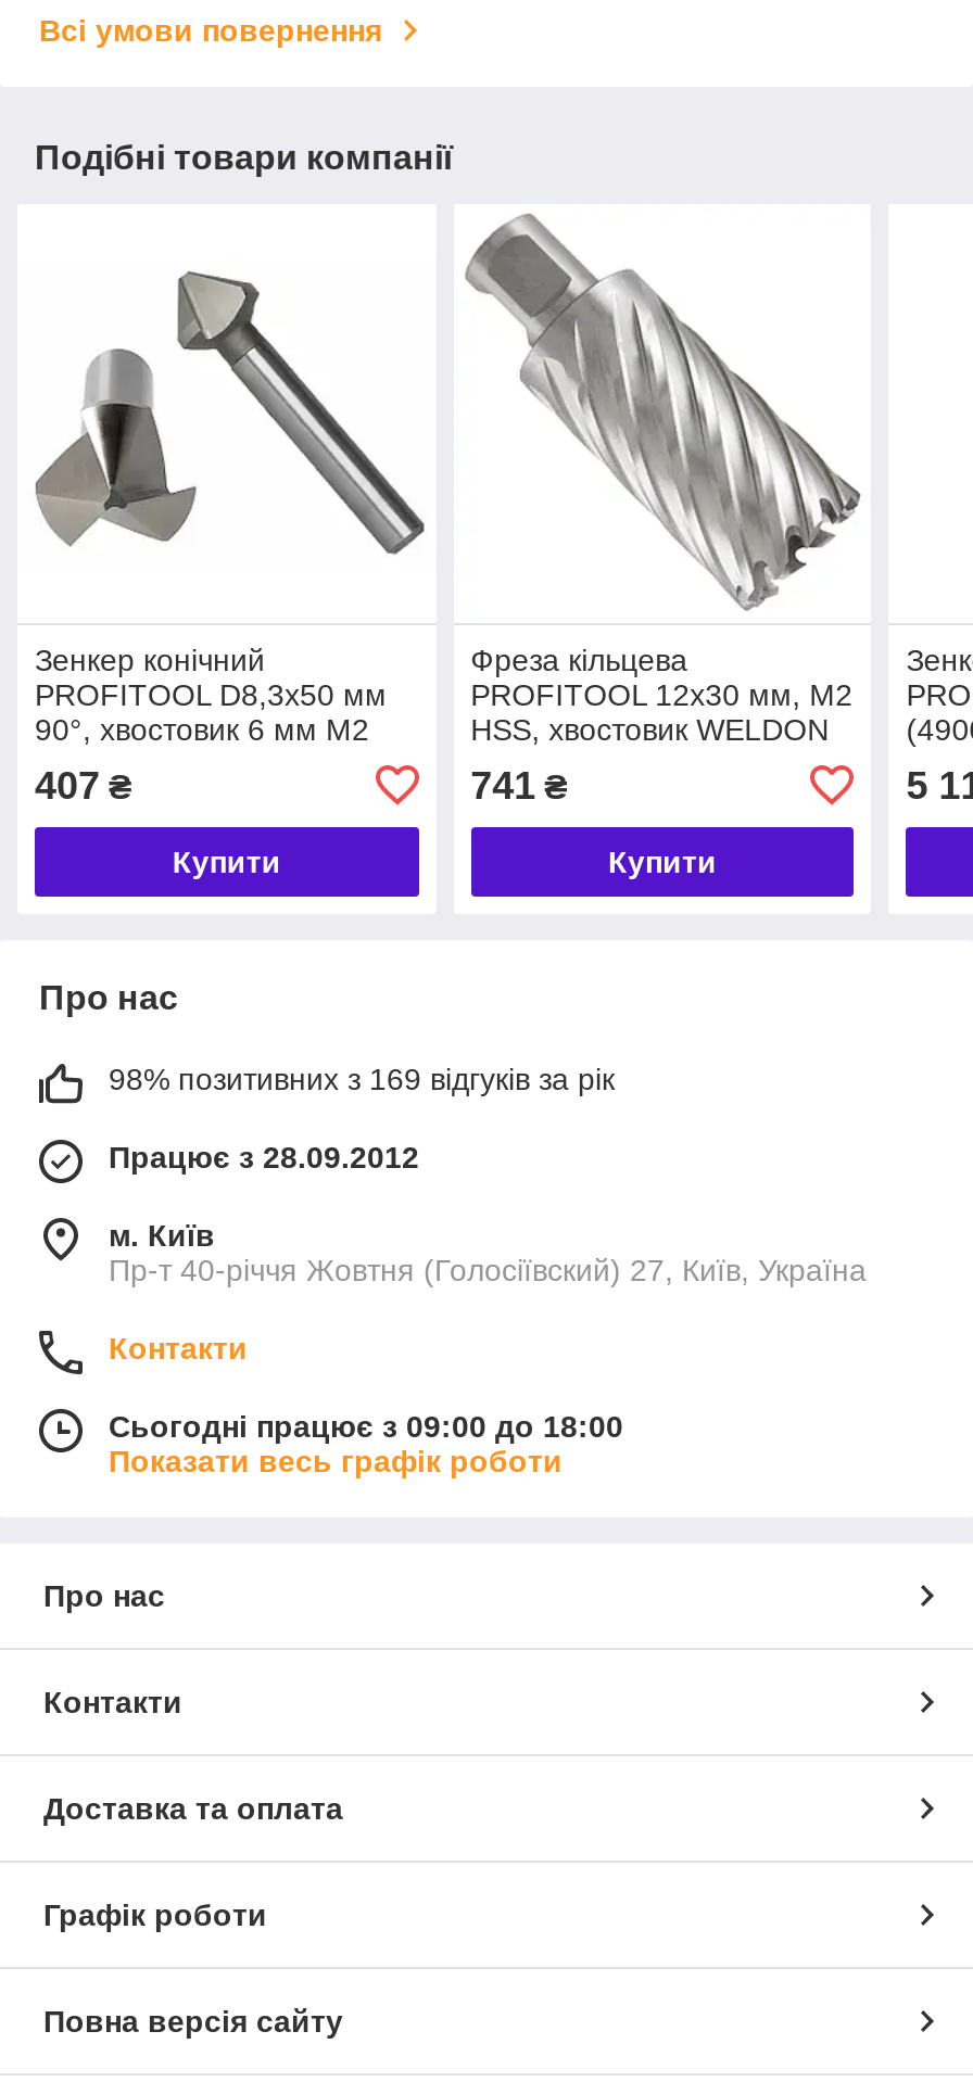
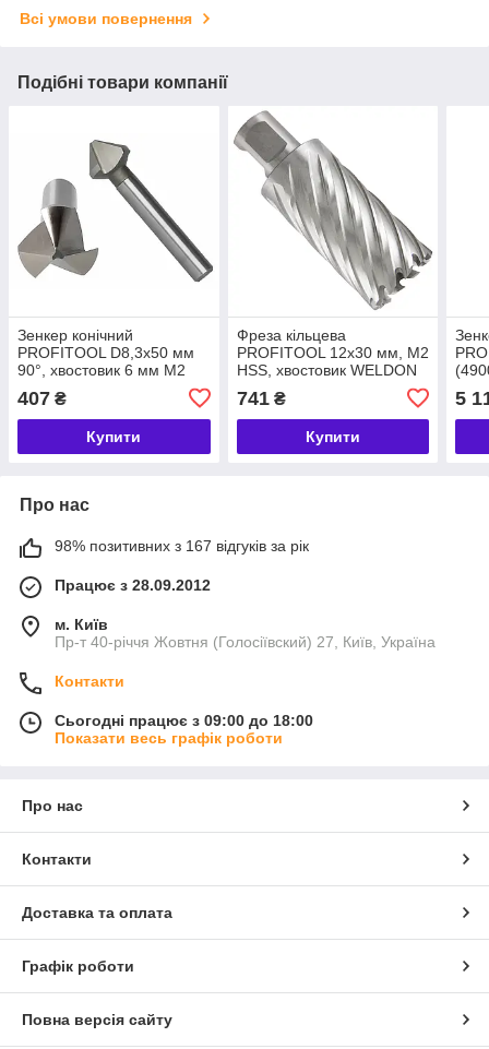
[109,1061,615,1096] 98% позитивних з 169 відгуків за рік -> [55,537,309,554] 98% позитивних з 167 відгуків за рік

